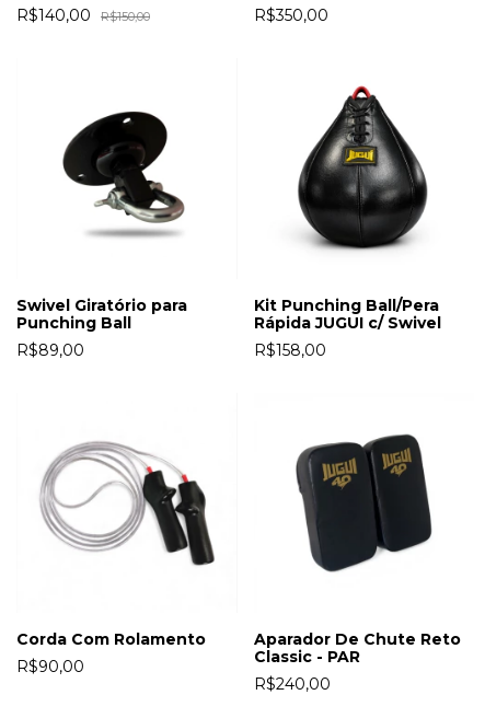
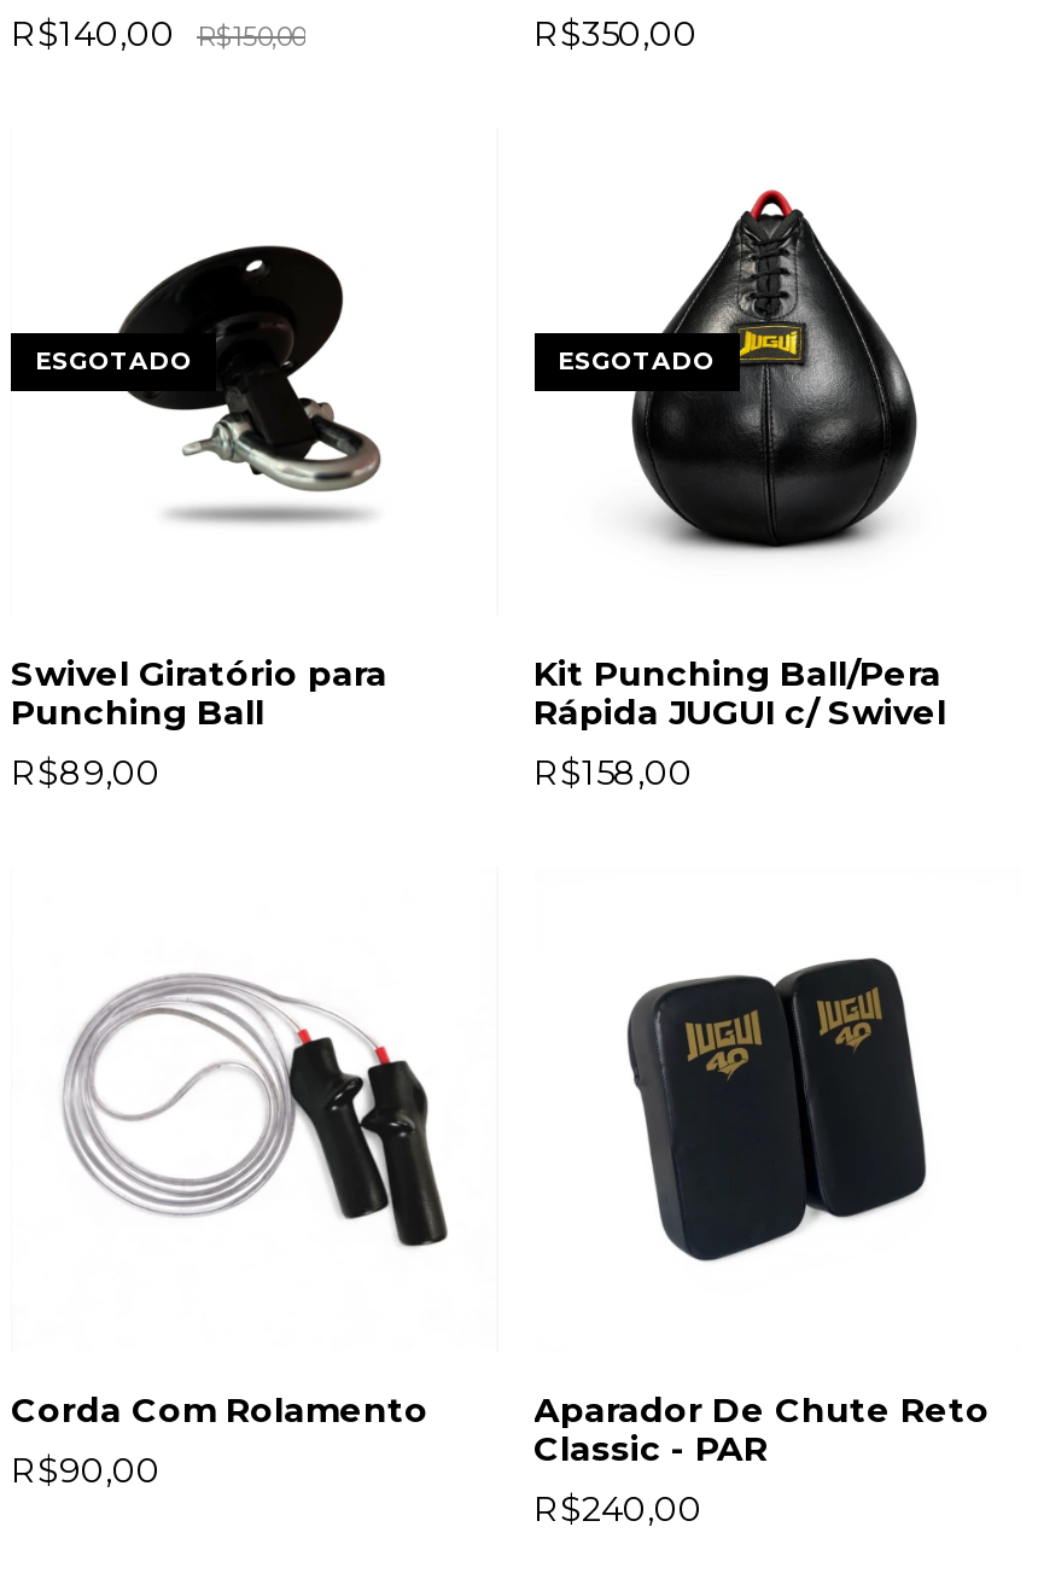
none -> [35,345,192,376] ESGOTADO
none -> [558,345,715,376] ESGOTADO

